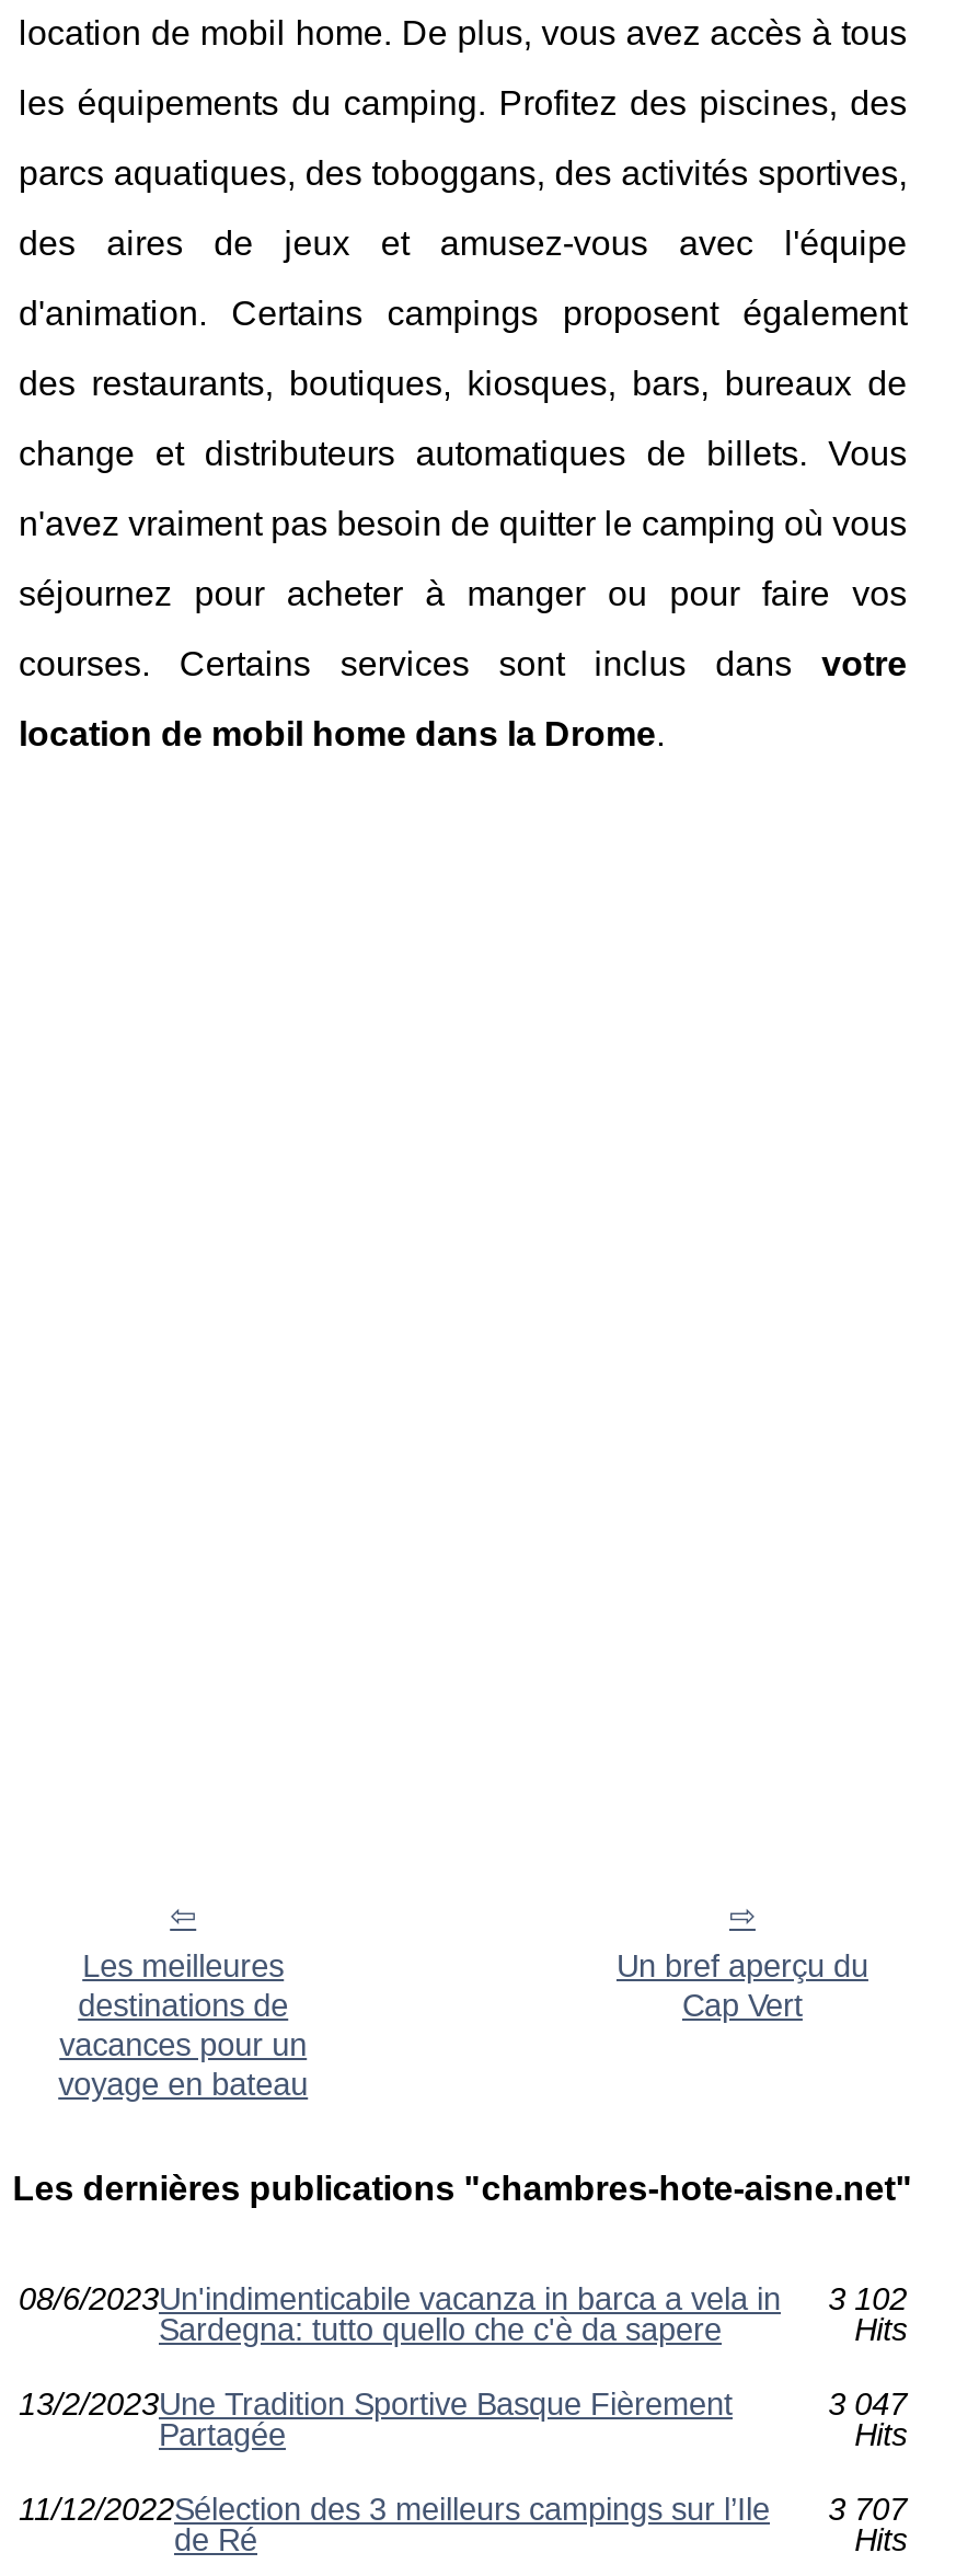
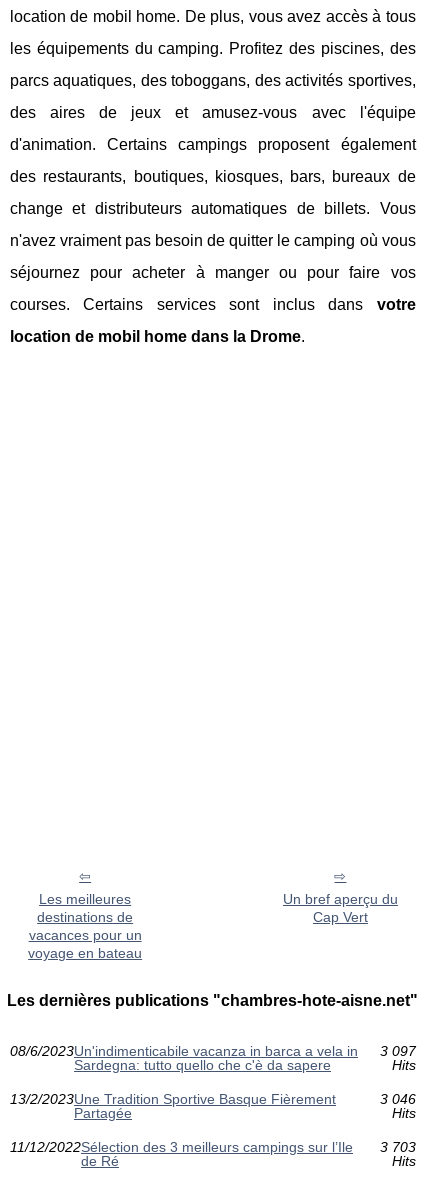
[19,2282,907,2317] 08/6/2023Un'indimenticabile vacanza in barca a vela in 3 102 -> [10,1043,416,1059] 08/6/2023Un'indimenticabile vacanza in barca a vela in 3 097
[828,2387,907,2422] 3 047 -> [380,1091,416,1107] 3 046
[19,2492,907,2527] 11/12/2022Sélection des 3 meilleurs campings sur l’Ile 3 707 -> [10,1139,416,1155] 11/12/2022Sélection des 3 meilleurs campings sur l’Ile 3 703

